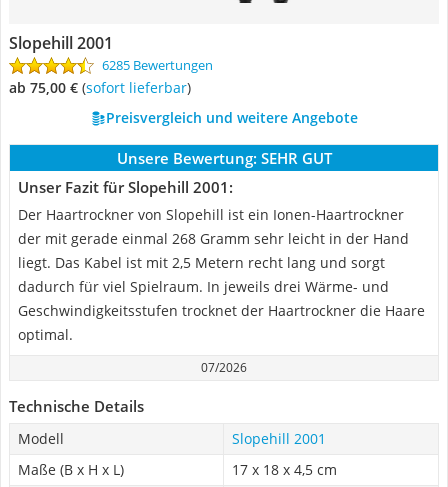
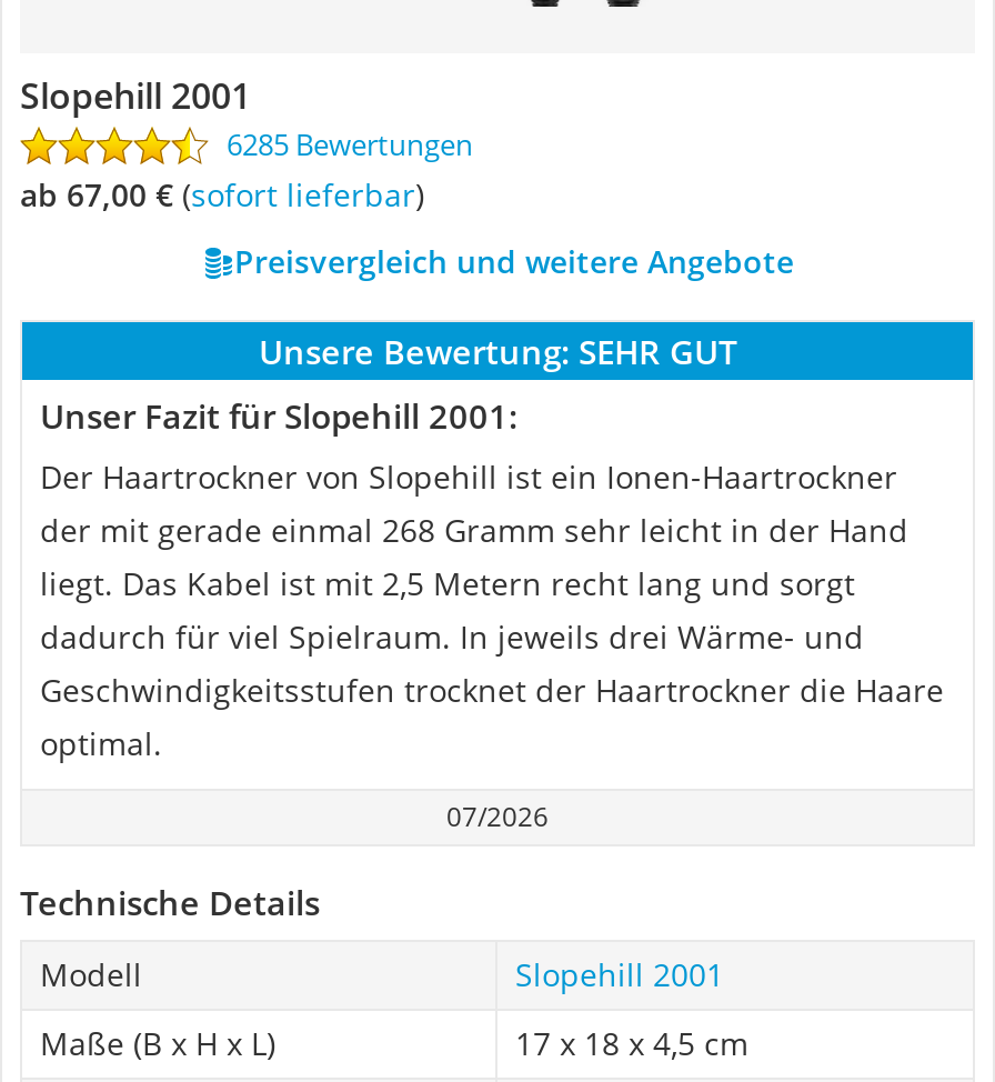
[9,78,191,97] ab 75,00 €( Sofort lieferbar) -> [20,173,424,216] ab 67,00 €( Sofort lieferbar)

